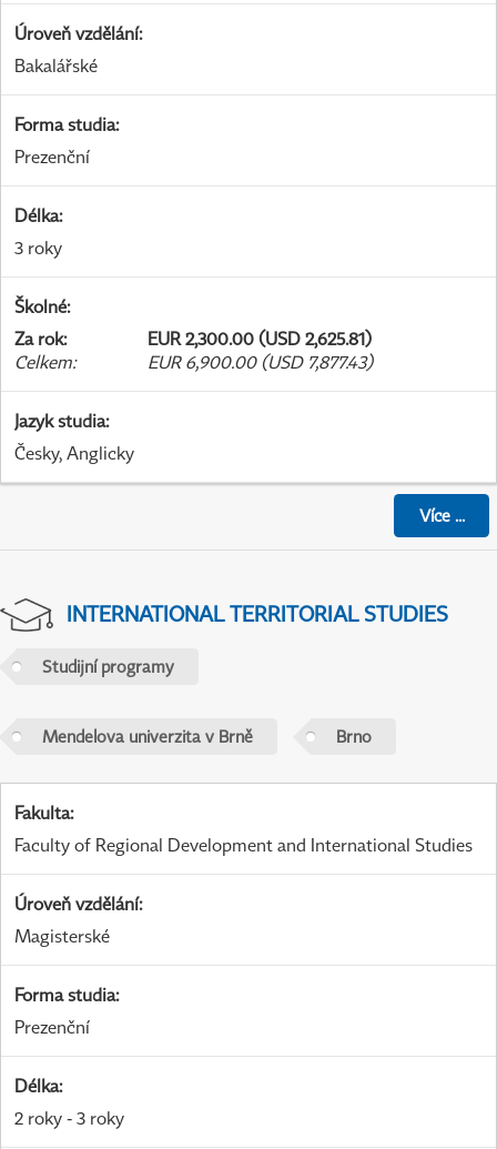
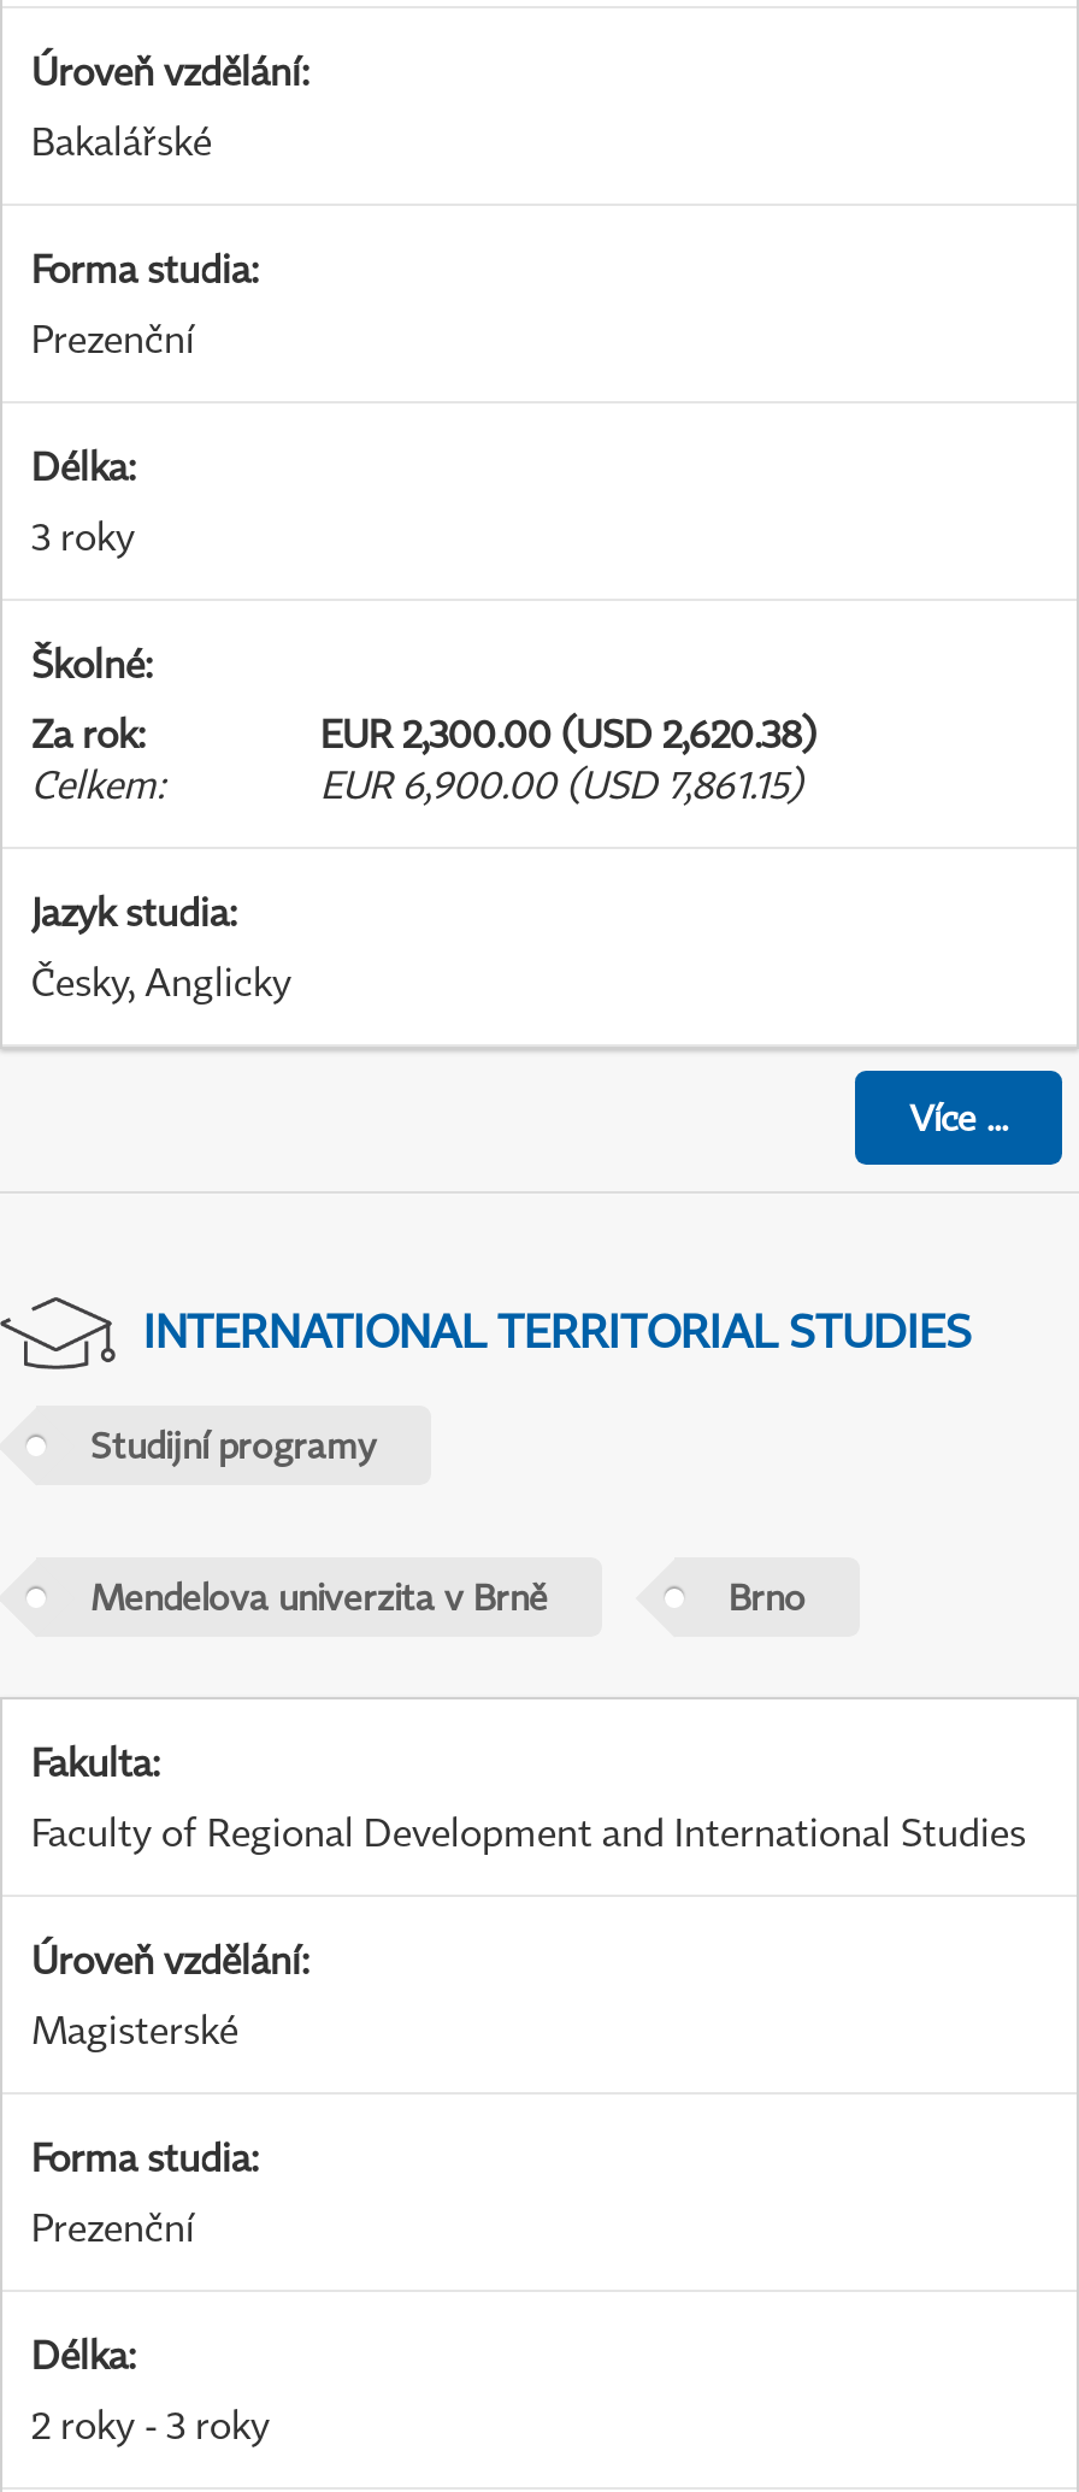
[148,328,372,350] EUR 2,300.00 (USD 2,625.81) -> [320,710,816,758] EUR 2,300.00 (USD 2,620.38)
[148,351,373,373] EUR 6,900.00 (USD 7,877.43) -> [320,760,802,808] EUR 6,900.00 (USD 7,861.15)

